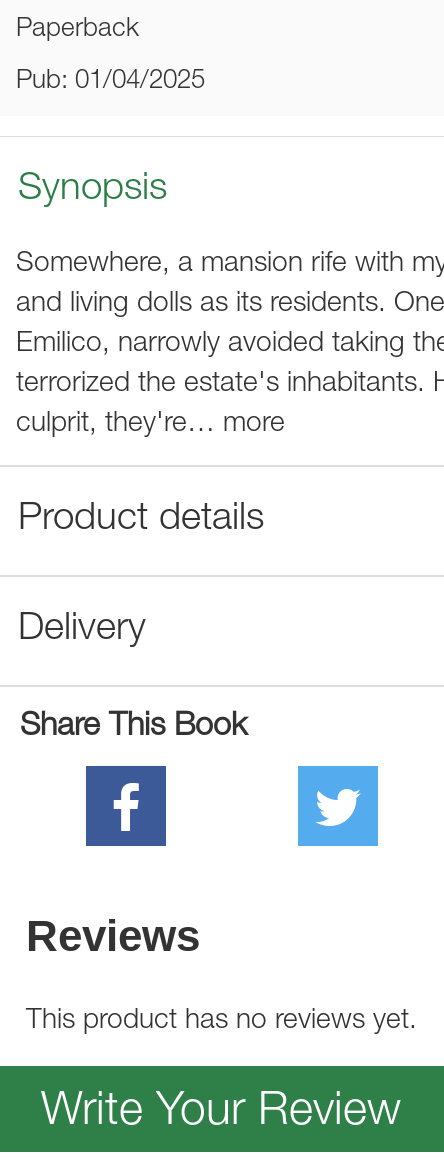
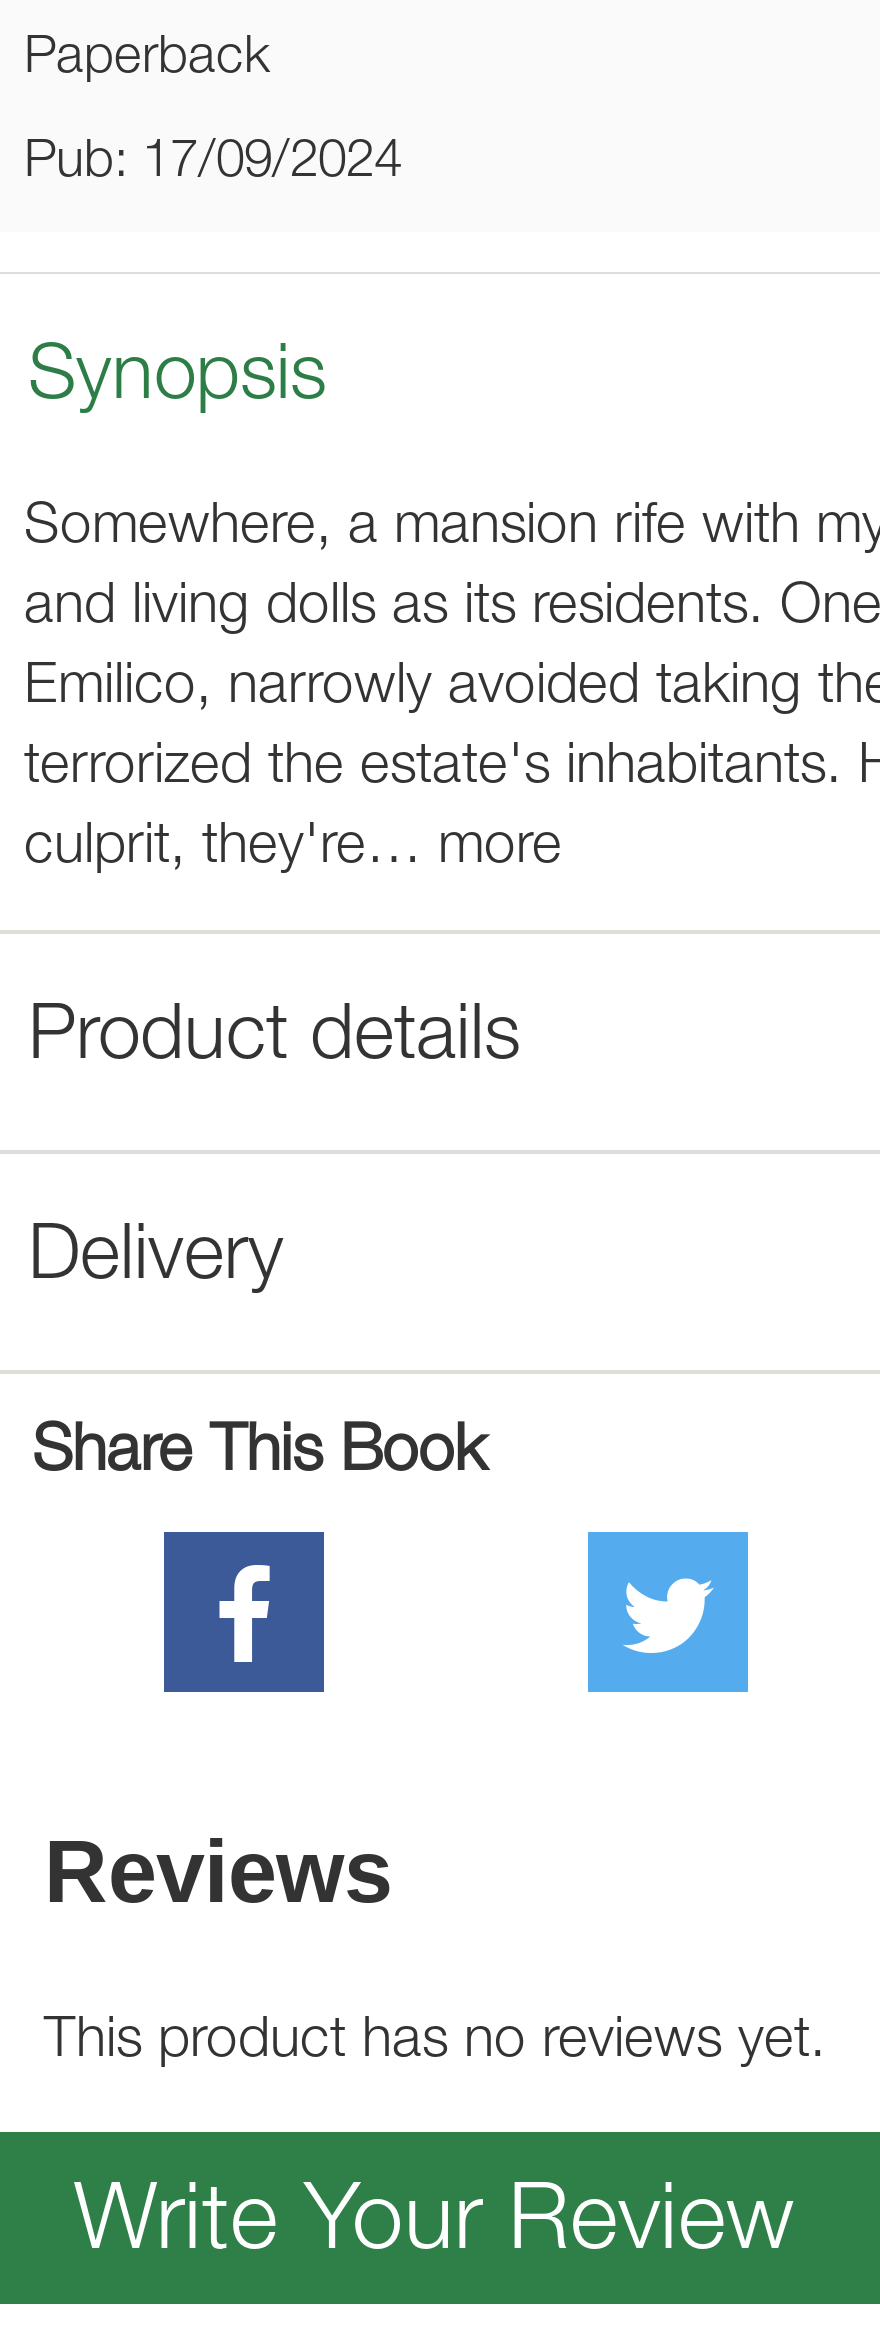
[16,69,205,95] Pub: 01/04/2025 -> [24,139,402,191] Pub: 17/09/2024

